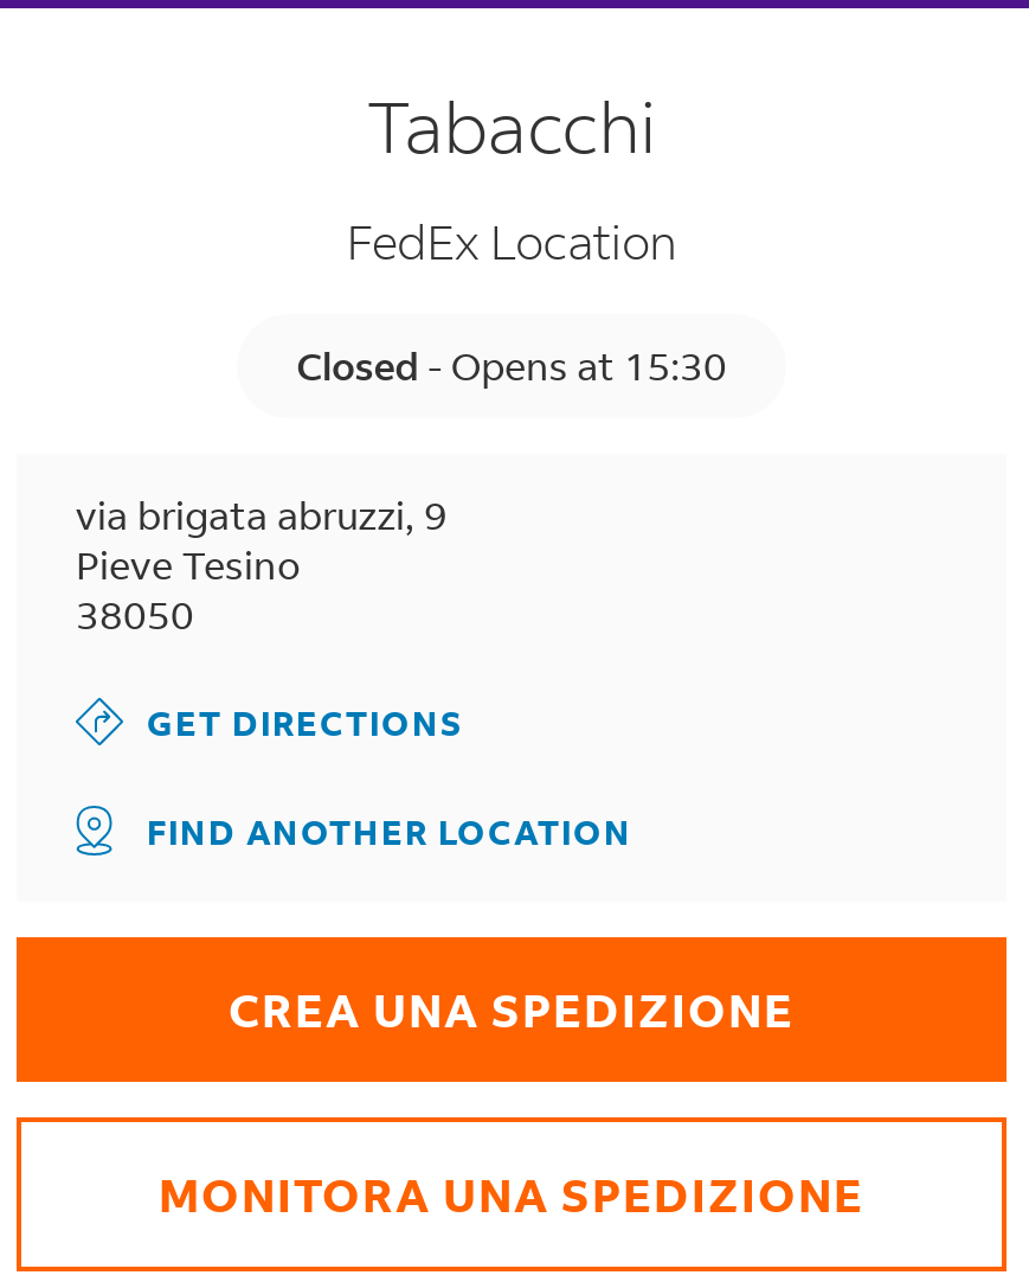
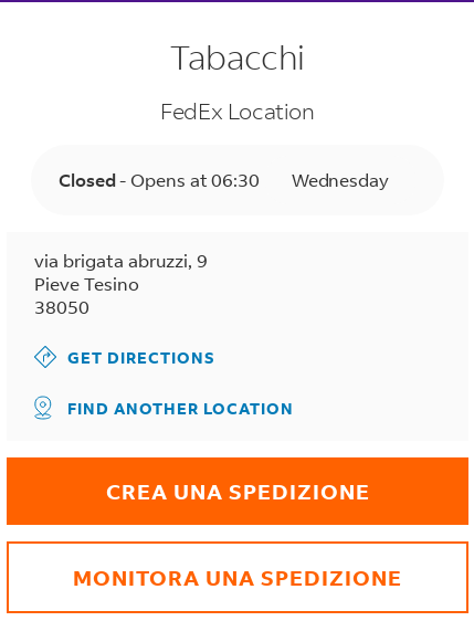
[296,340,727,390] Closed - Opens at 15:30 -> [59,168,389,191] Closed - Opens at 06:30 | Wednesday

